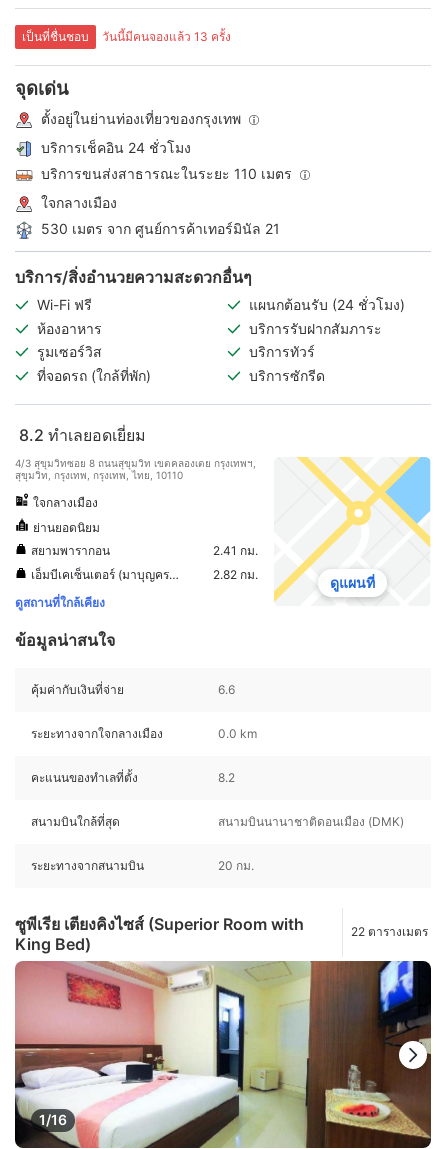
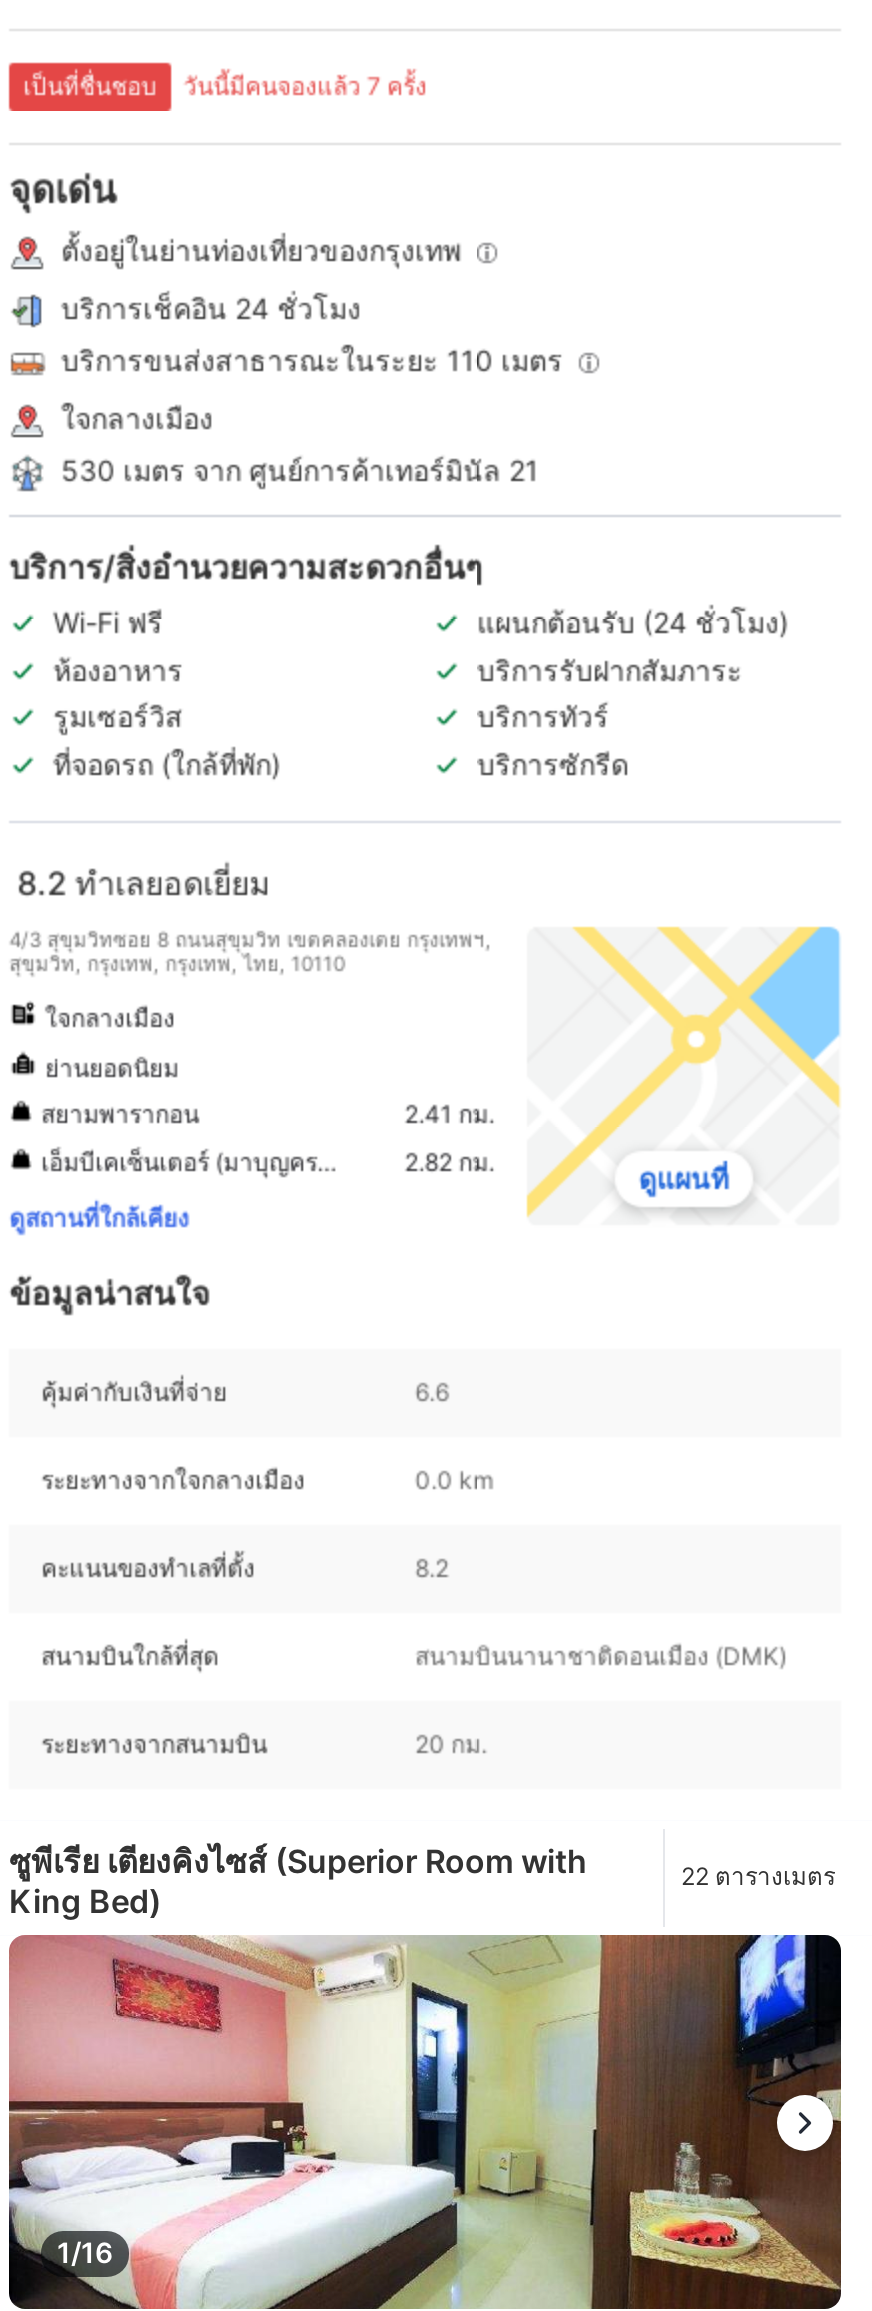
[102,29,231,44] วันนี้มีคนจองแล้ว 13 ครั้ง -> [183,71,427,101] วันนี้มีคนจองแล้ว 7 ครั้ง

